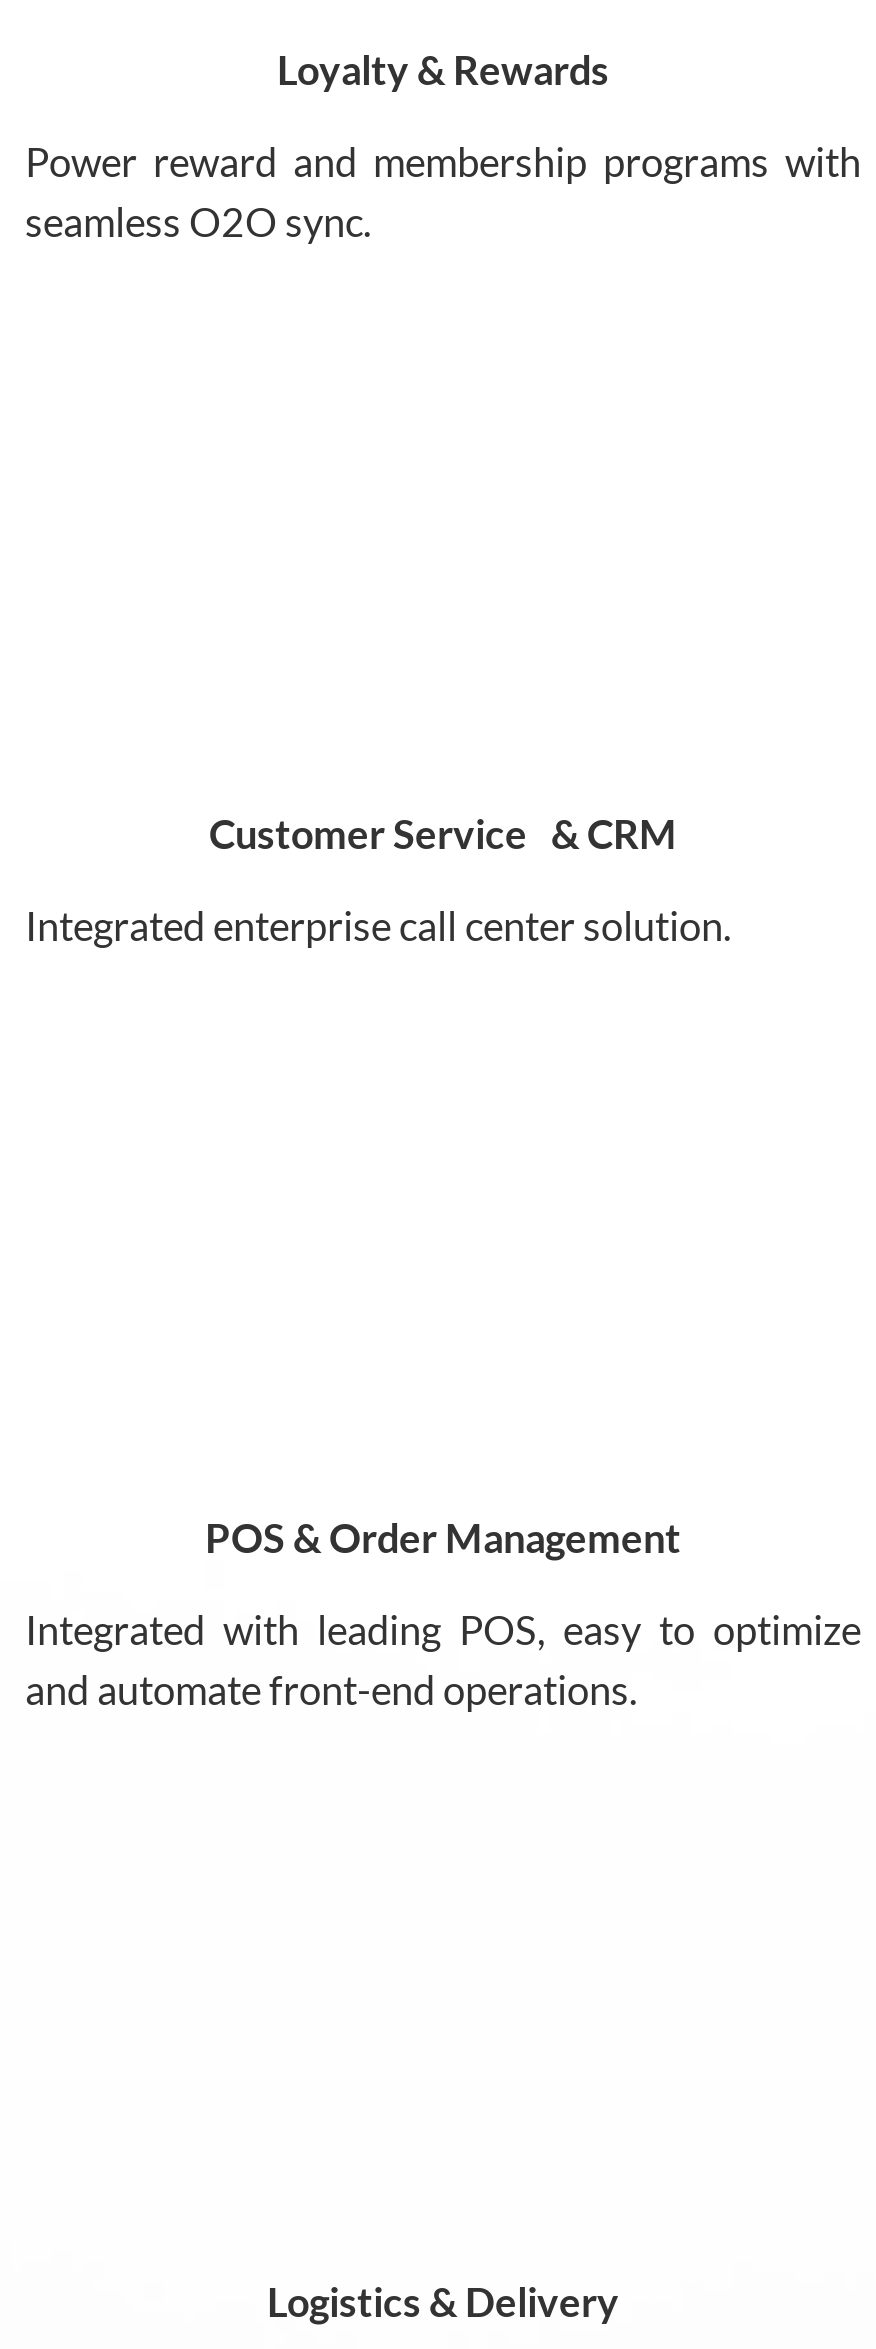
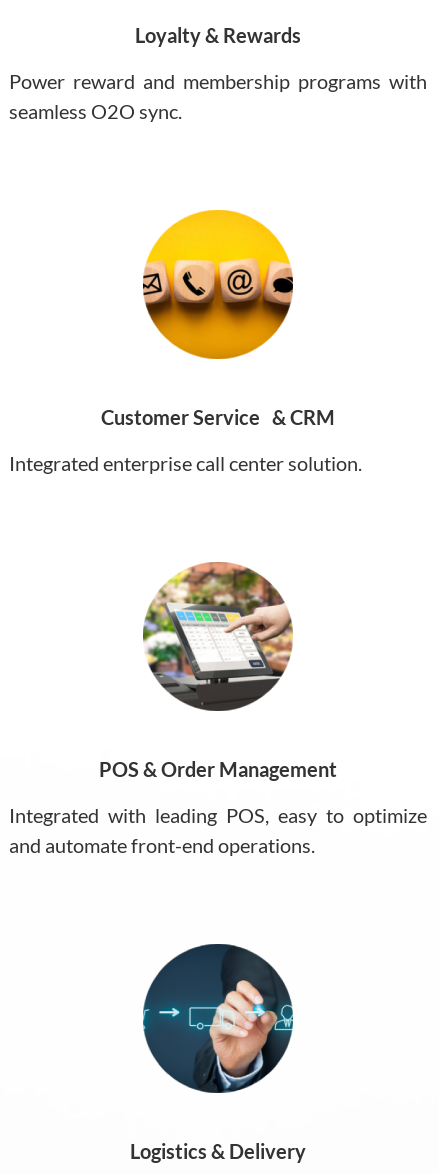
none -> [142,209,294,360] [image]
none -> [142,561,294,712] [image]
none -> [142,943,294,1094] [image]

